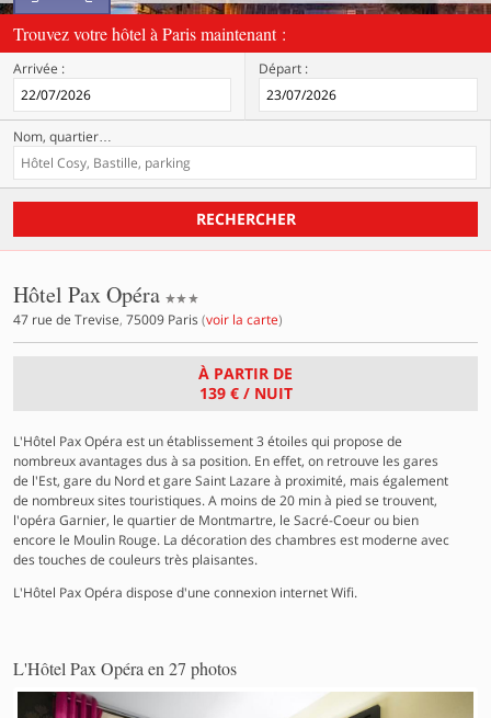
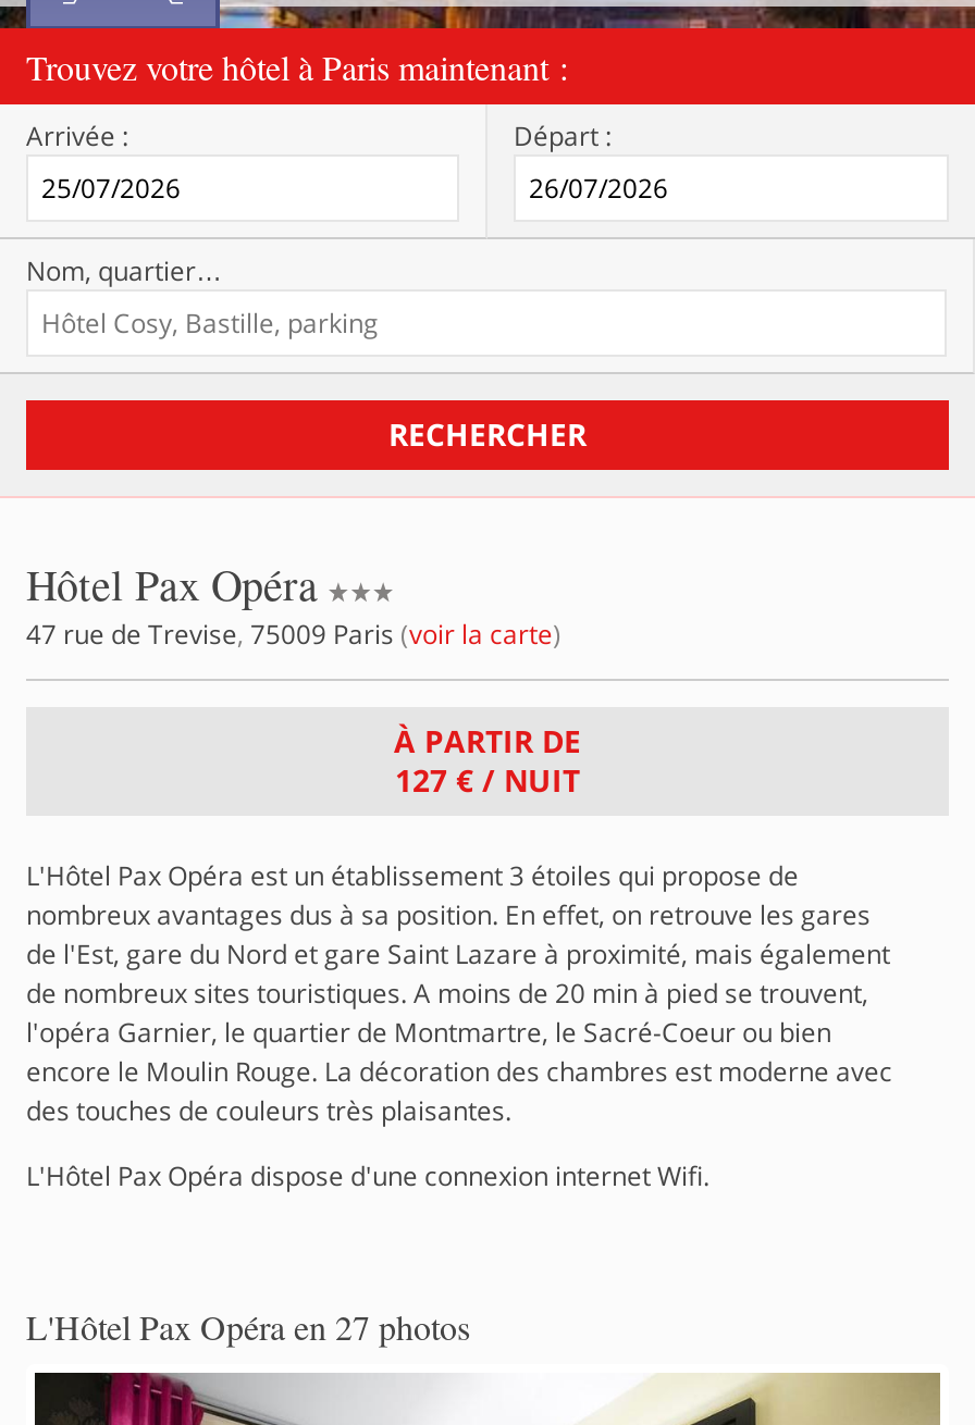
[199,383,292,403] 139 €/ NUIT -> [395,759,580,801] 127 €/ NUIT

